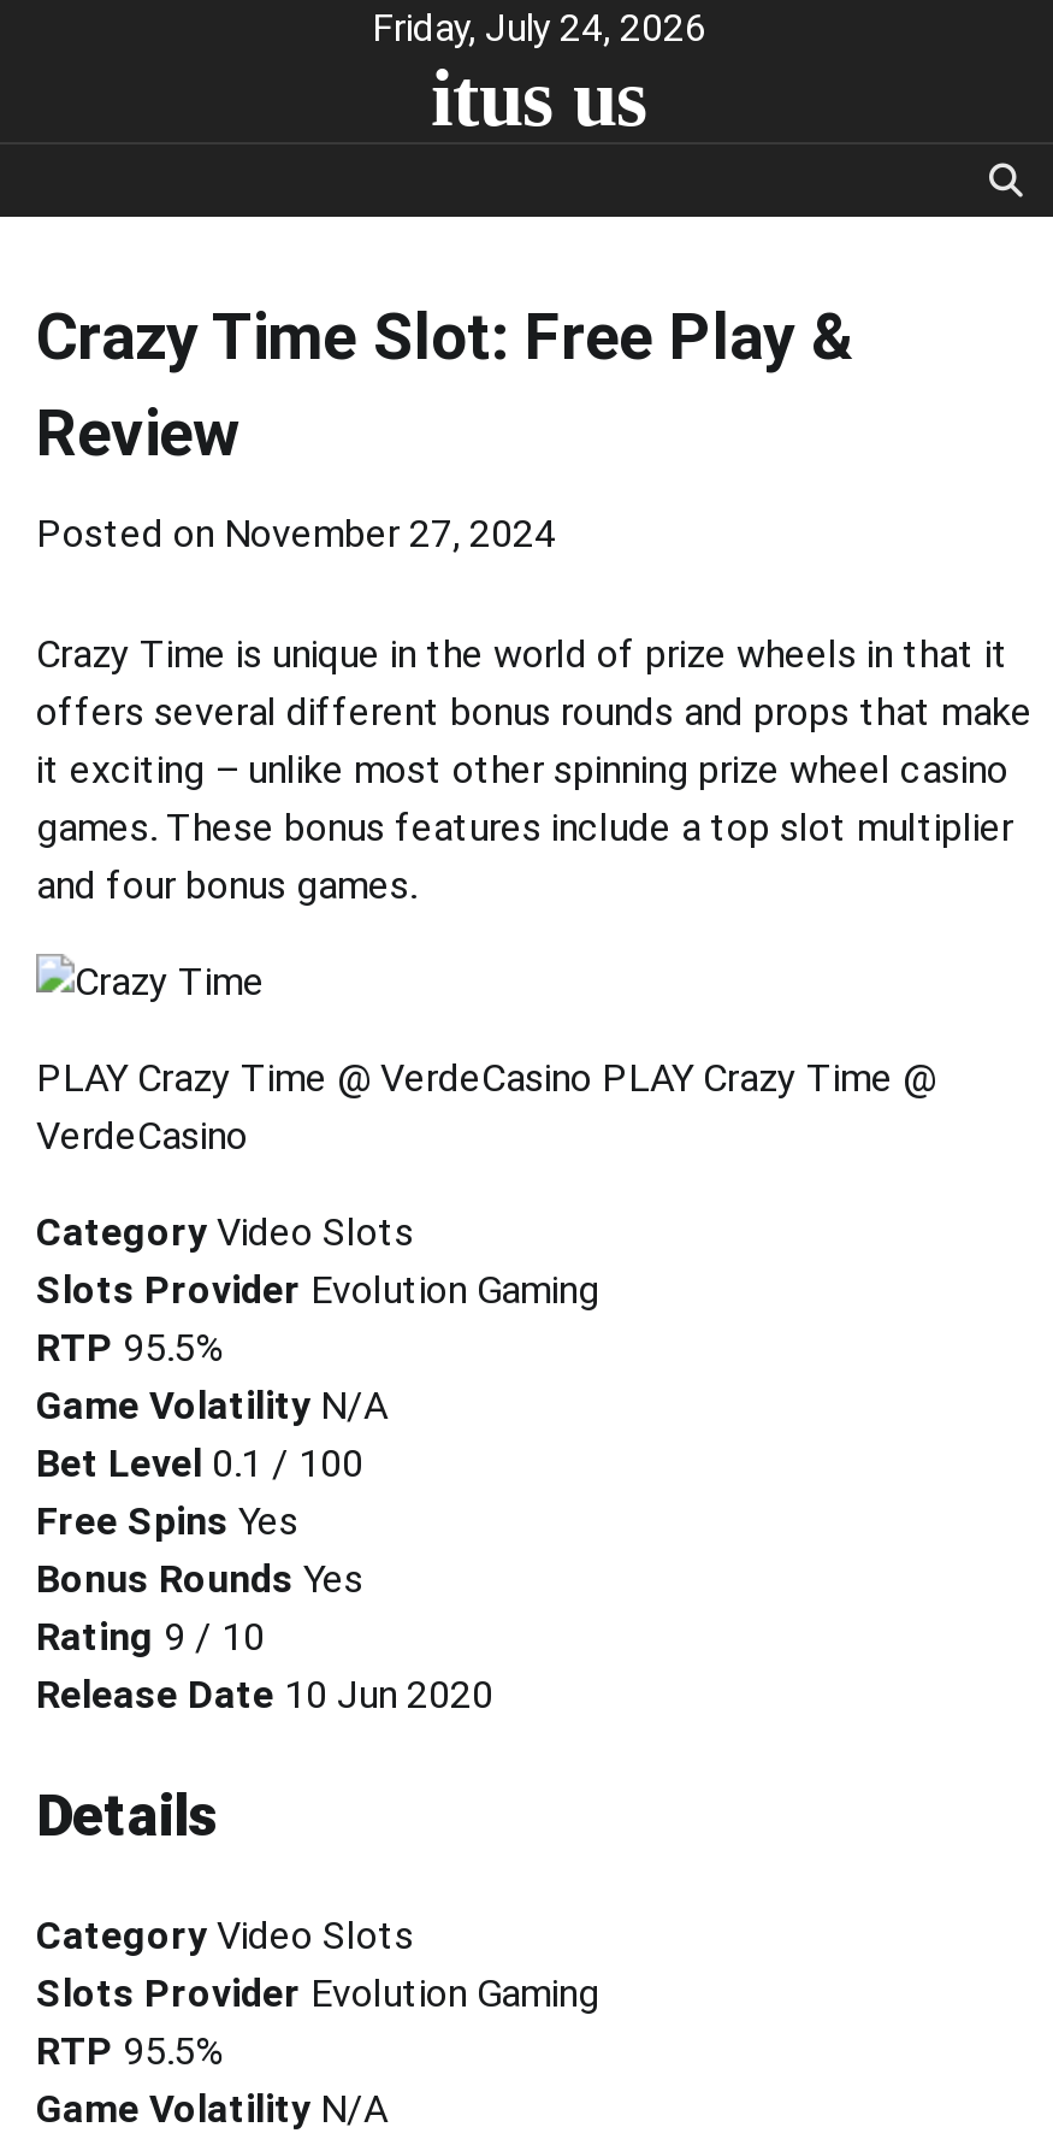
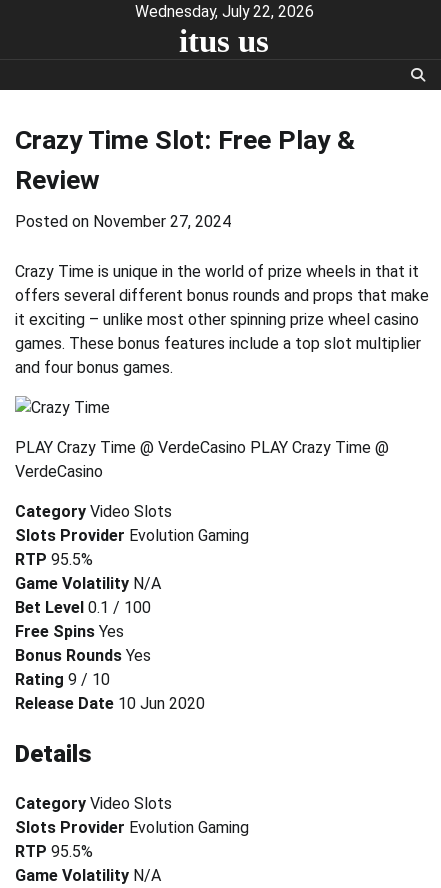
[372,5,706,51] Friday, July 24, 2026 -> [134,2,313,21] Wednesday, July 22, 2026

